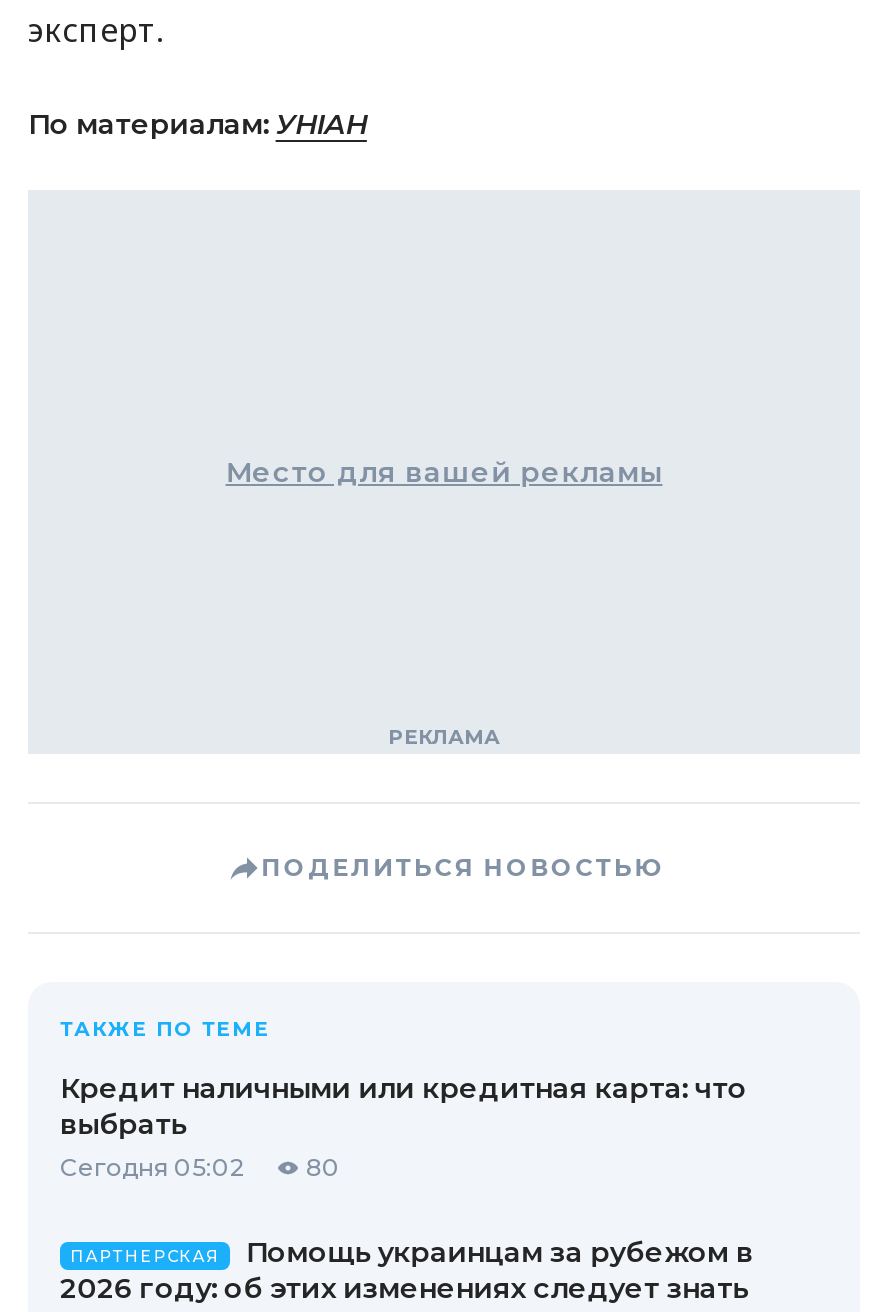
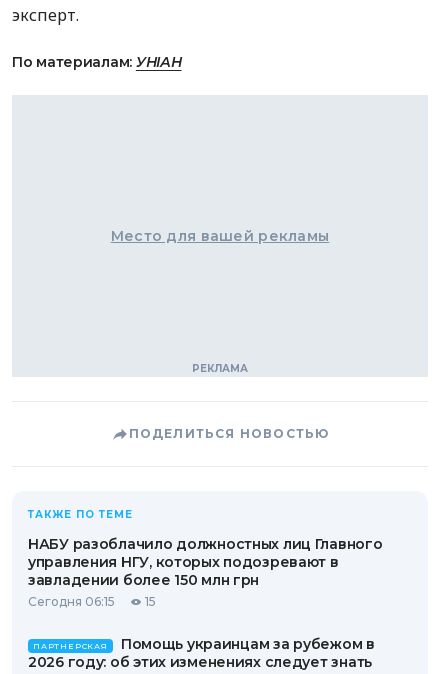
[60,1070,747,1182] Кредит наличными или кредитная карта: что | выбрать | Сегодня 05:02 | 80 -> [28,535,382,609] НАБУ разоблачило должностных лиц Главного | управления НГУ, которых подозревают в | завладении более 150 млн грн | Сегодня 06:15 | 15

